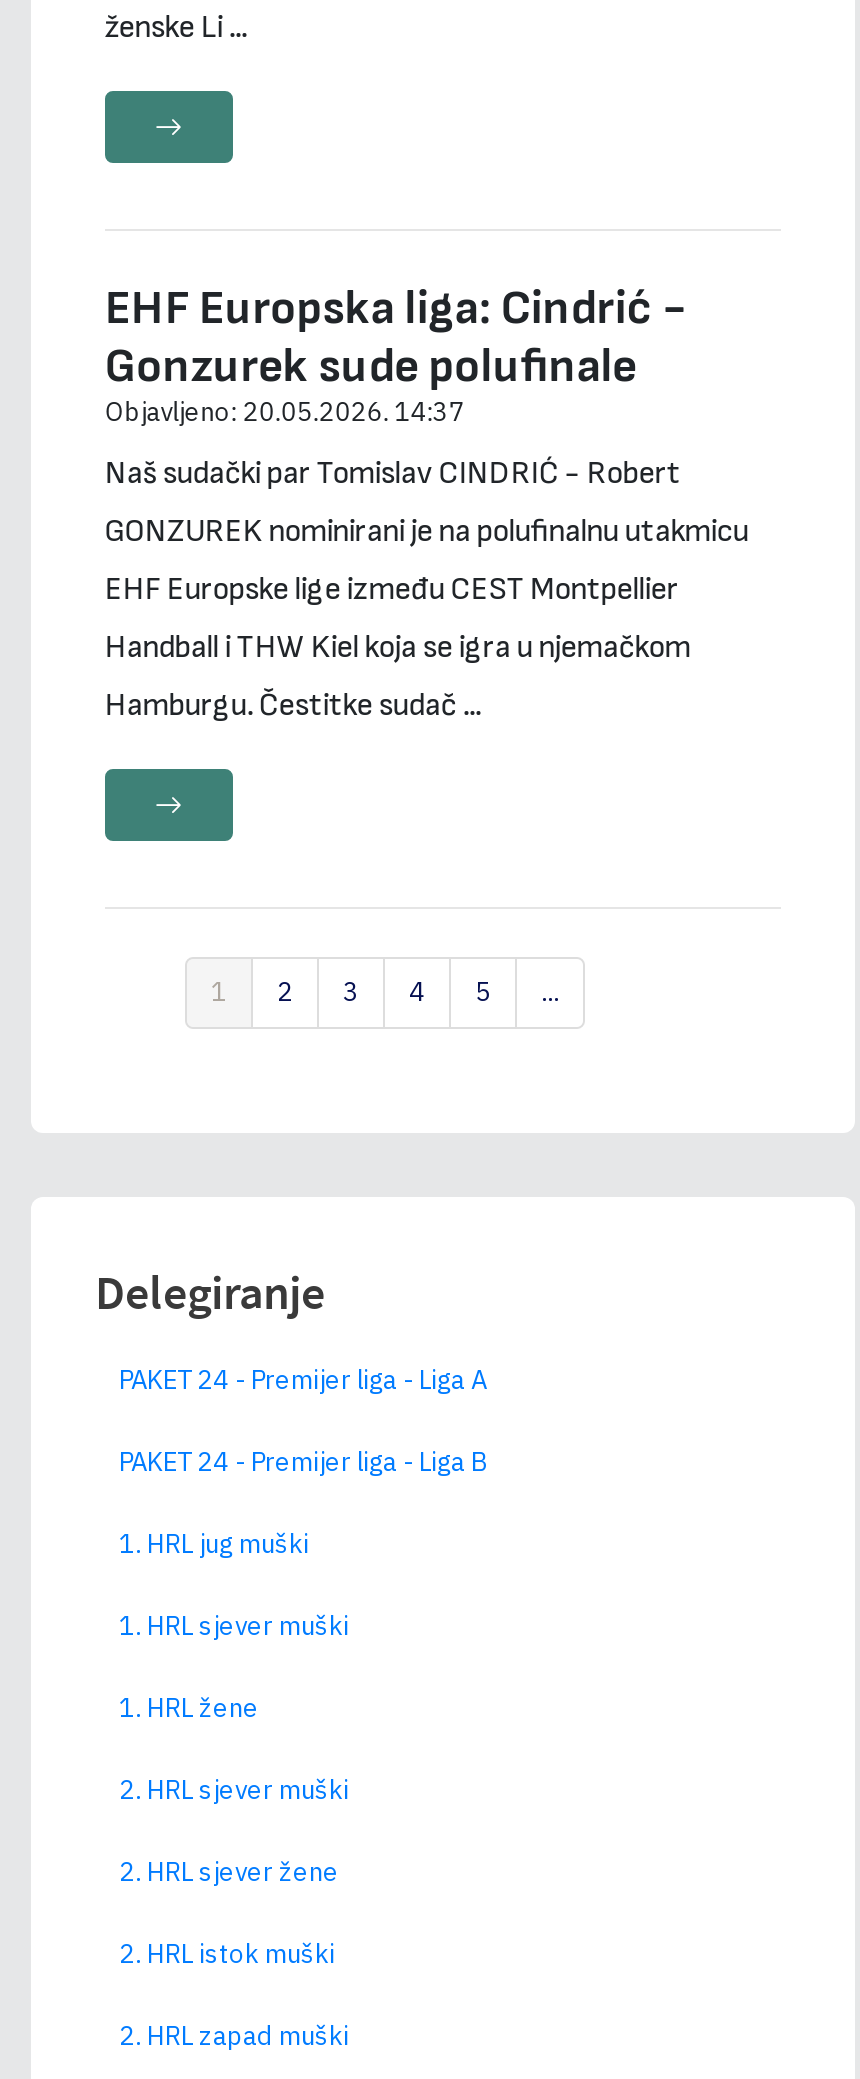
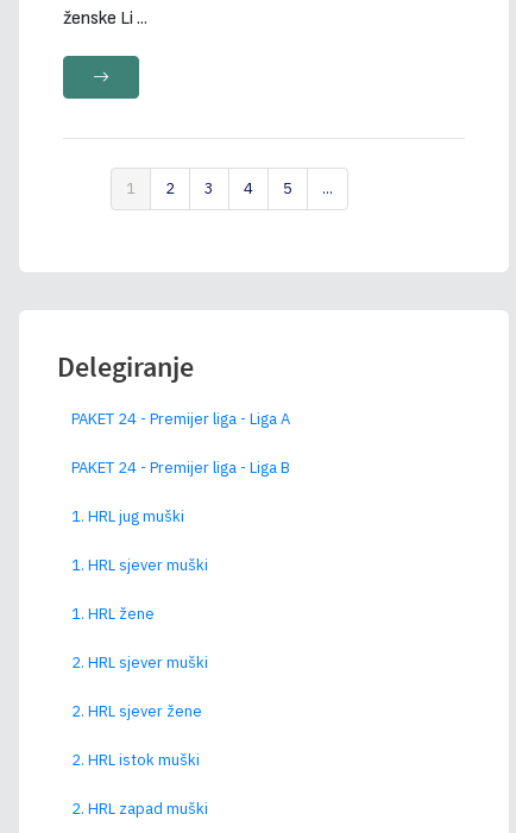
[105,279,749,725] EHF Europska liga: Cindrić - | Gonzurek sude polufinale | Objavljeno: 20.05.2026. 14:37 | Naš sudački par Tomislav CINDRIĆ - Robert | GONZUREK nominirani je na polufinalnu utakmicu | EHF Europske lige između CEST Montpellier | Handball i THW Kiel koja se igra u njemačkom | Hamburgu. Čestitke sudač ... -> none

